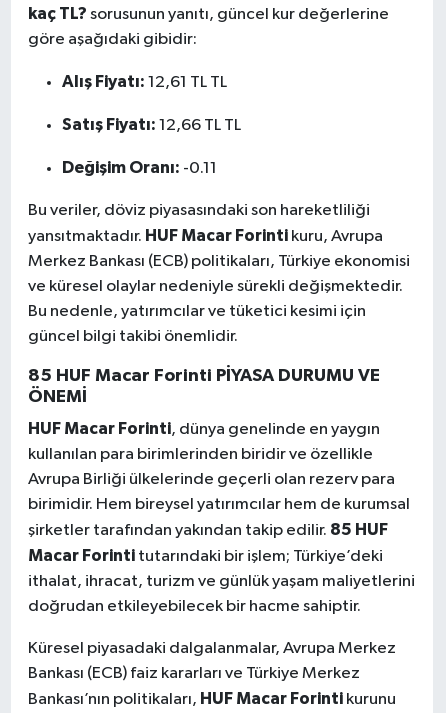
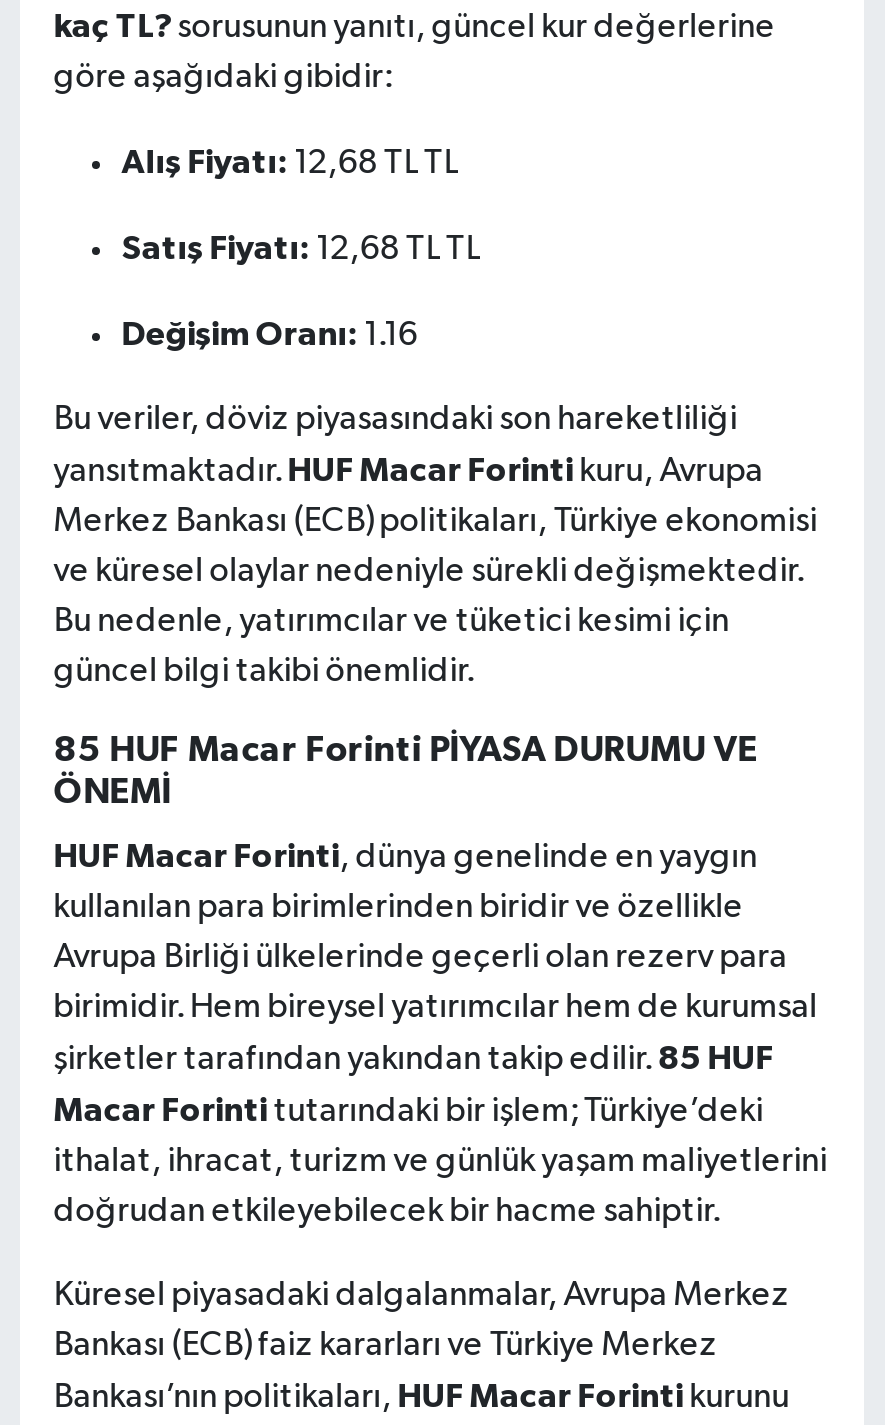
[62,73,227,91] Alış Fiyatı: 12,61 TL TL -> [122,145,458,181] Alış Fiyatı: 12,68 TL TL
[62,116,241,134] Satış Fiyatı: 12,66 TL TL -> [122,231,480,267] Satış Fiyatı: 12,68 TL TL
[62,159,217,177] Değişim Oranı: -0.11 -> [122,317,418,353] Değişim Oranı: 1.16

